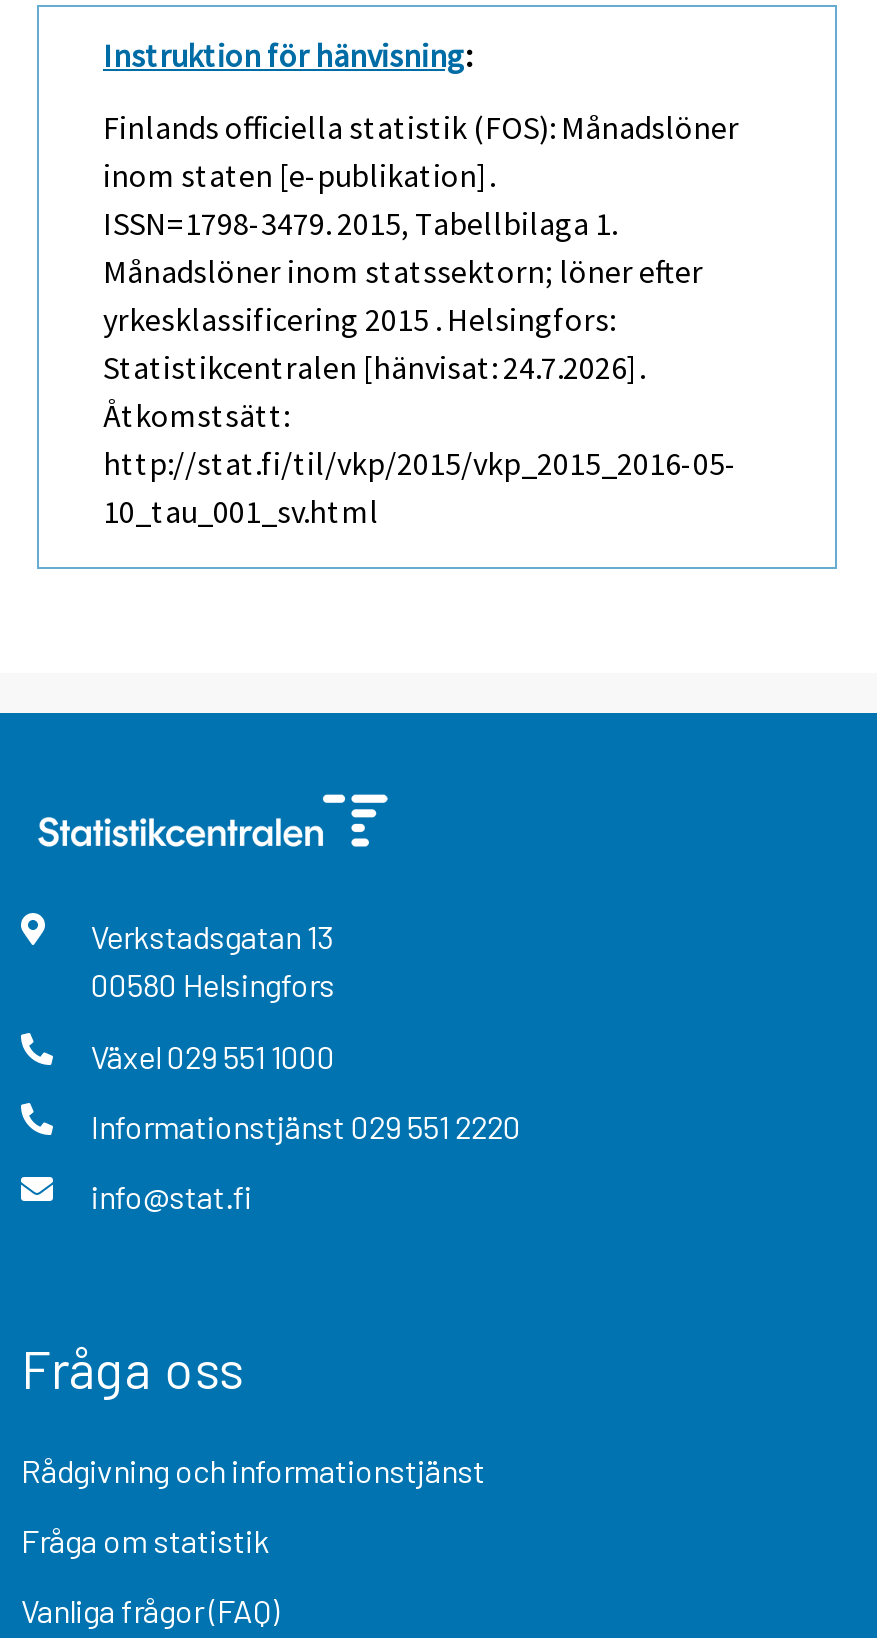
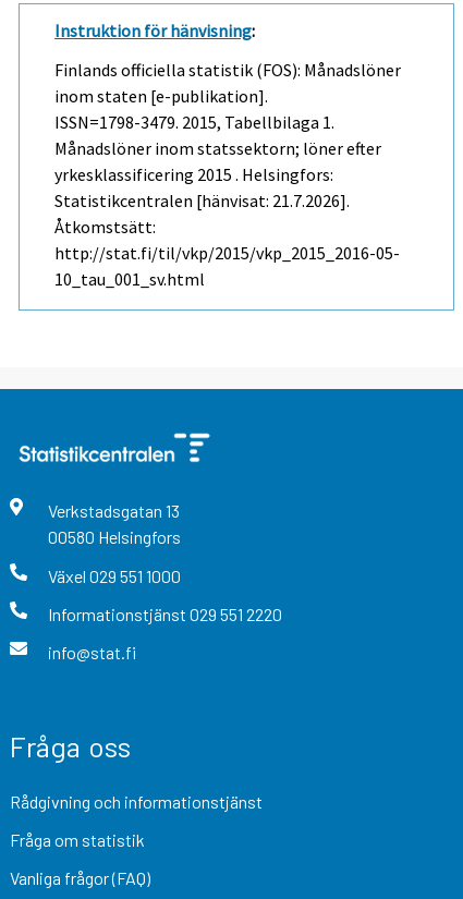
[103,348,645,388] Statistikcentralen [hänvisat: 24.7.2026]. -> [54,190,350,212] Statistikcentralen [hänvisat: 21.7.2026].

